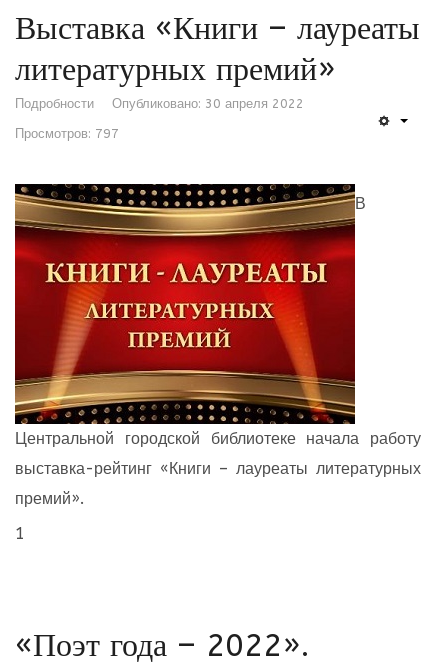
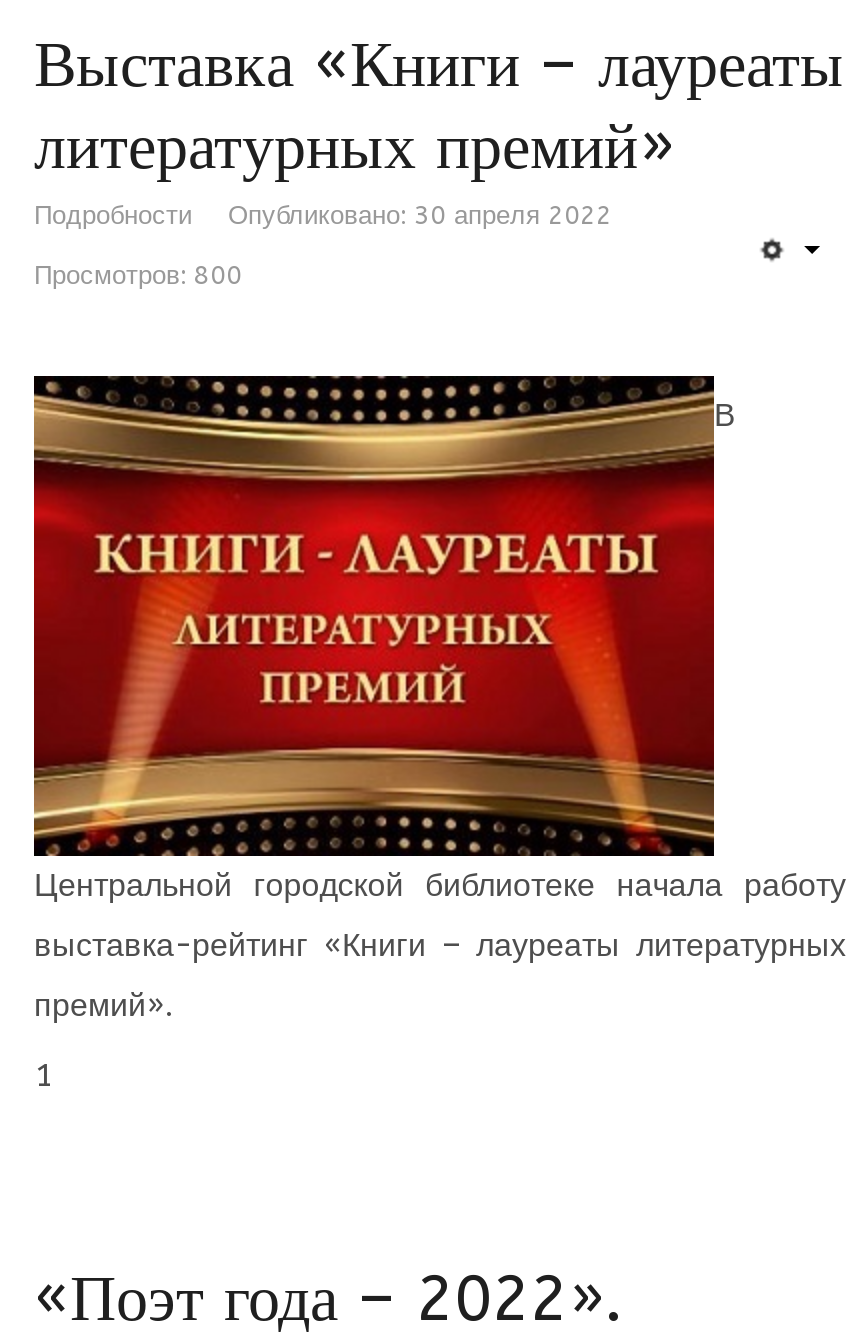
[15,126,119,141] Просмотров: 797 -> [34,260,242,290] Просмотров: 800

